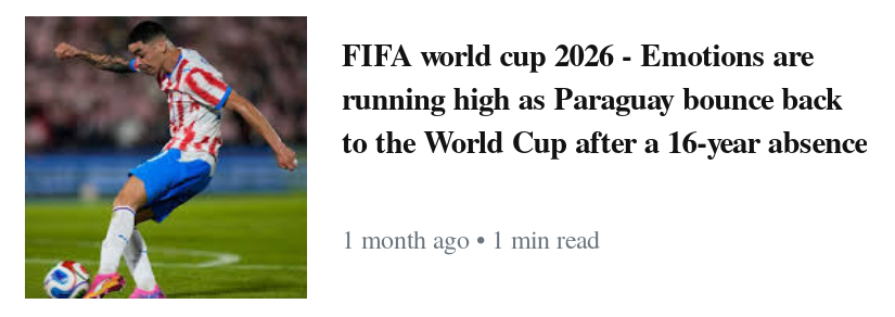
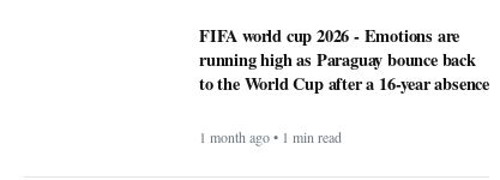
[23,14,309,301] [image] -> none

